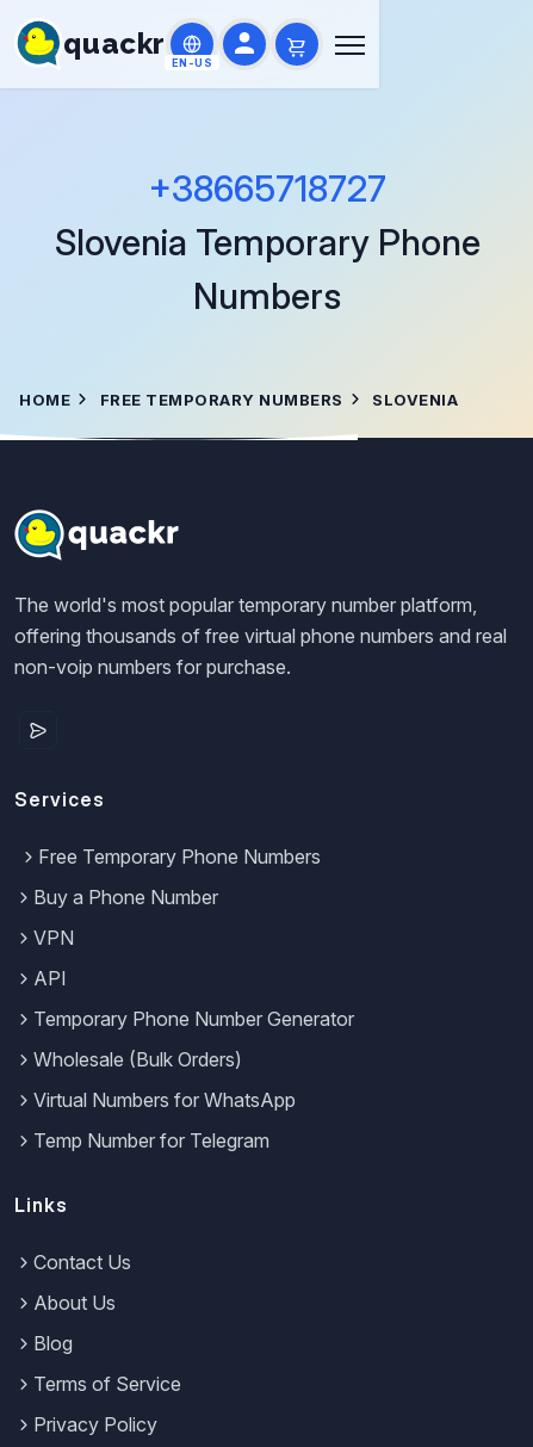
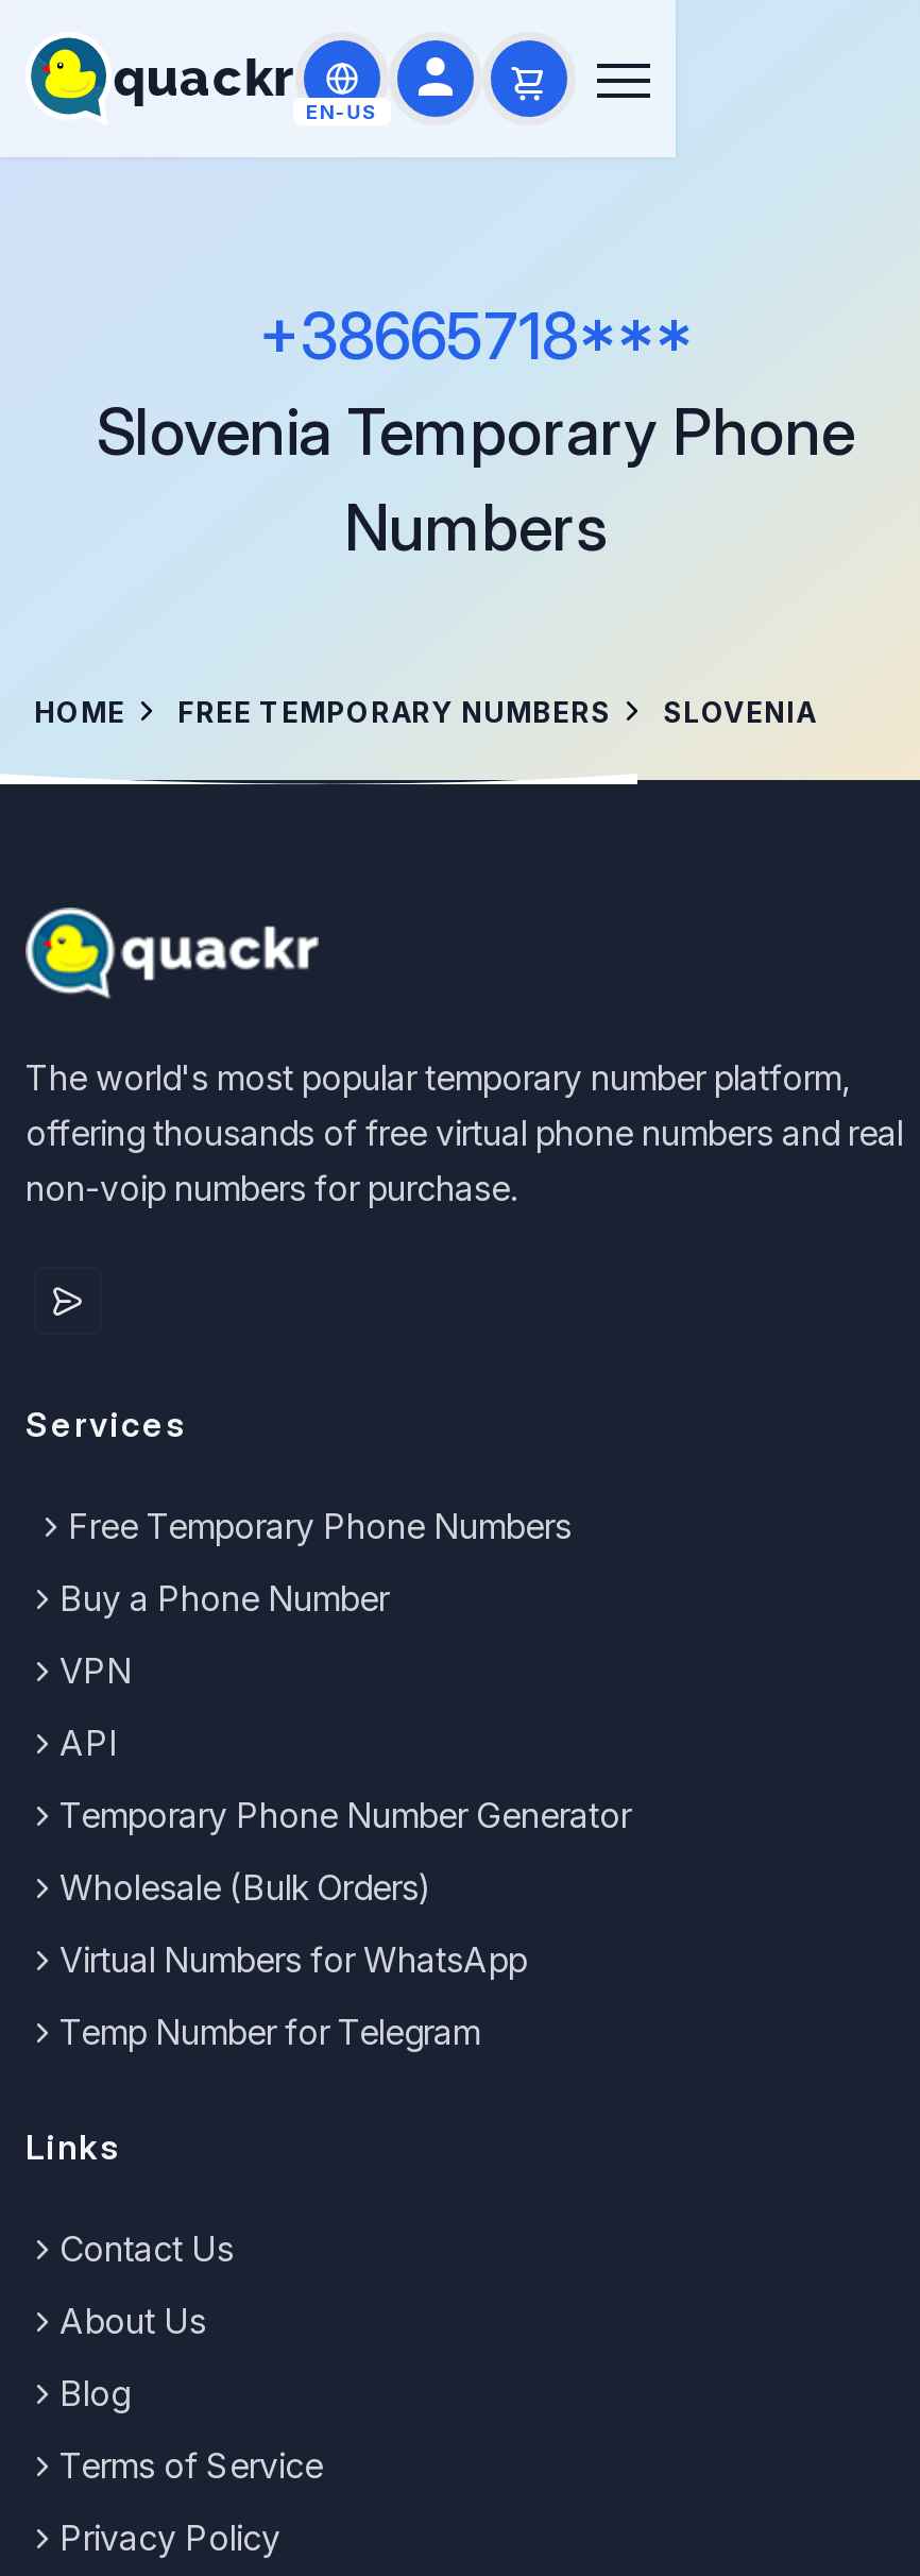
[148,167,386,210] +38665718727 -> [259,298,693,374] +38665718***

